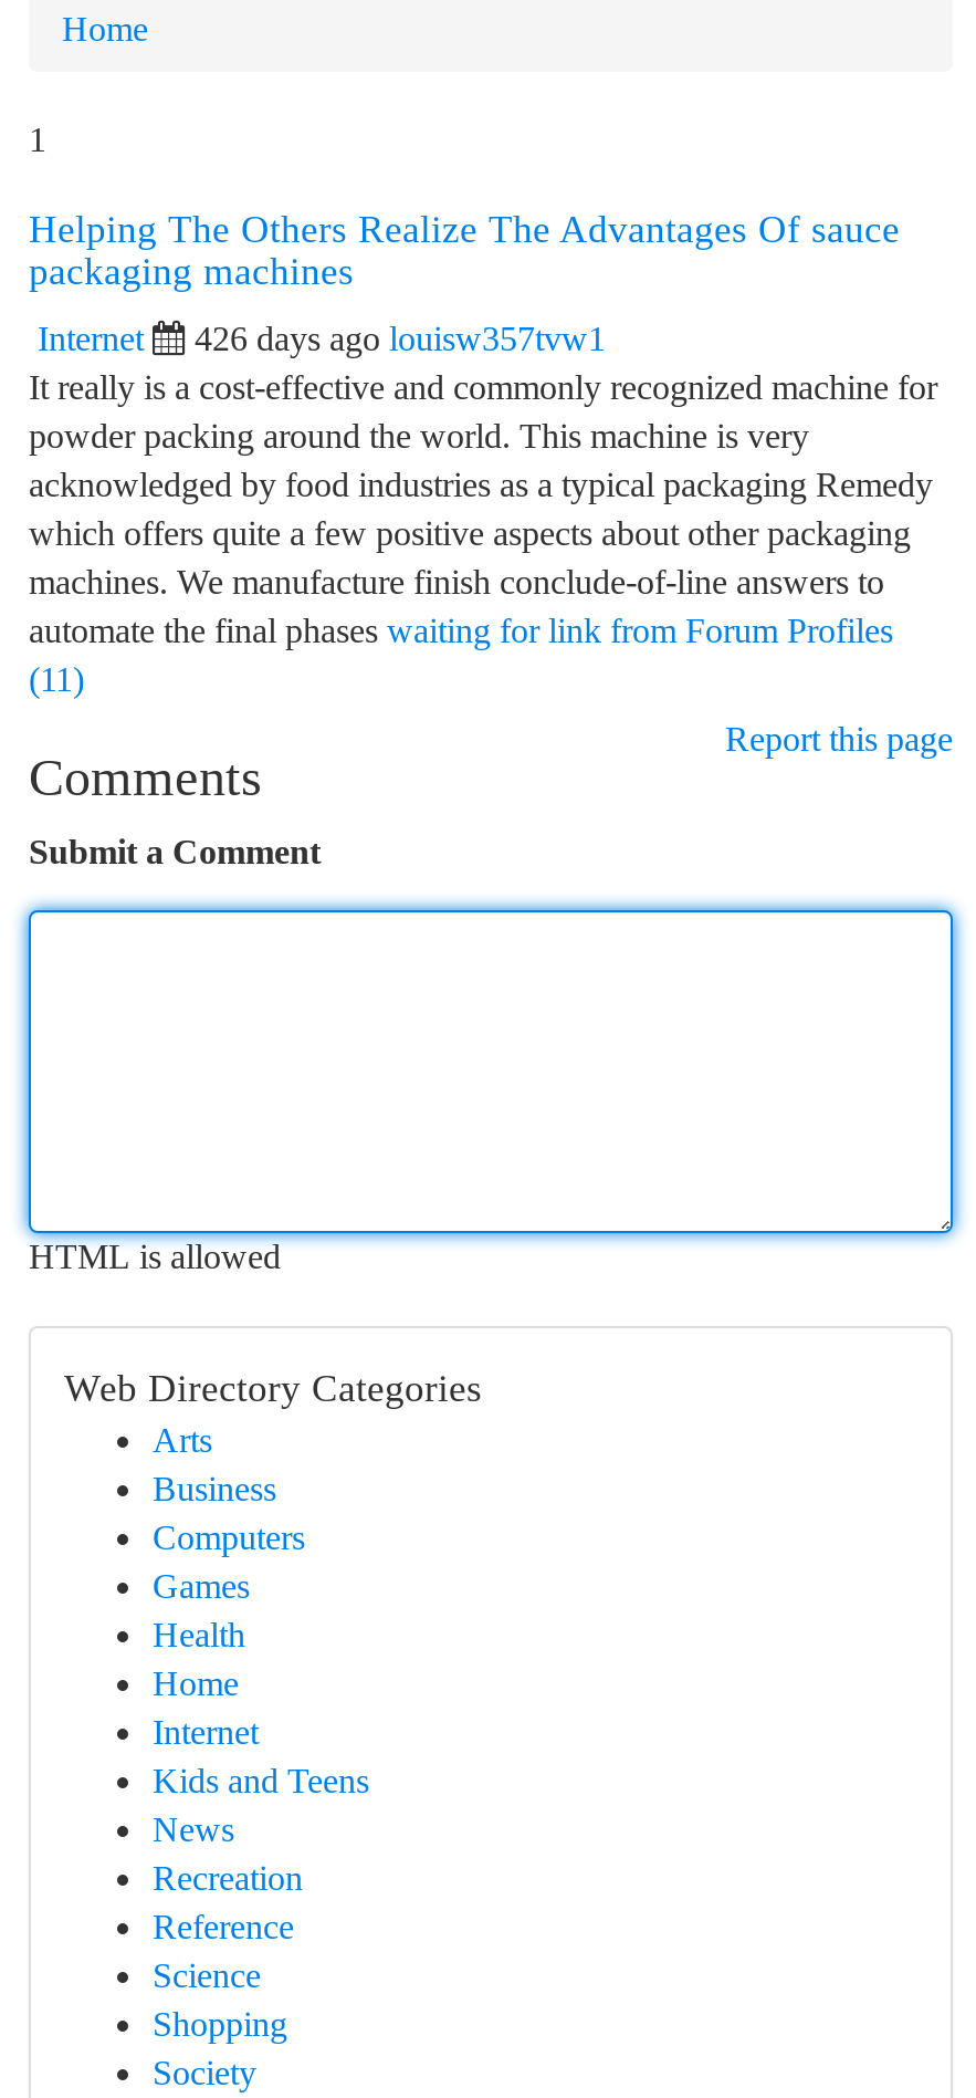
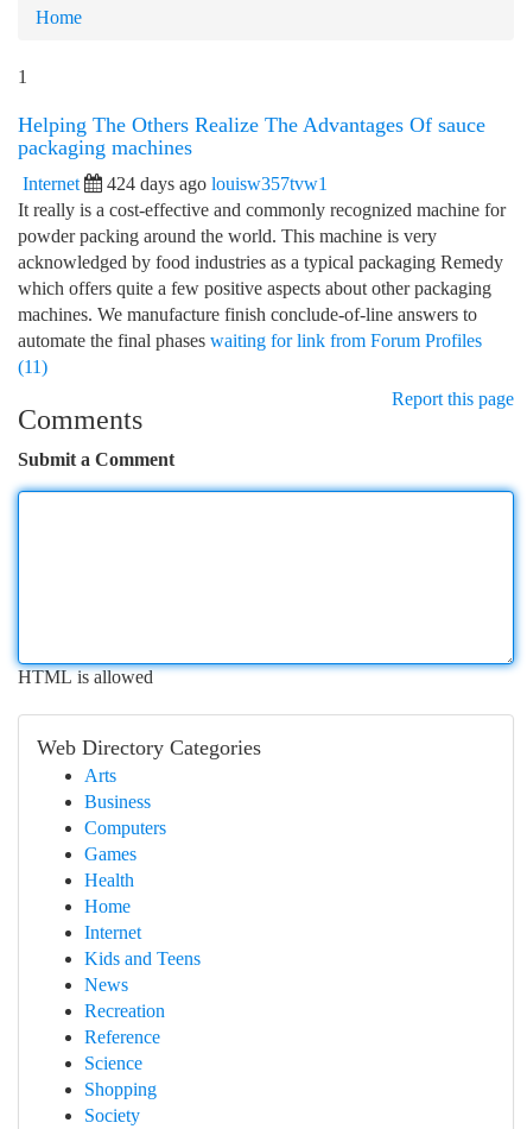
[195,320,606,357] 426 days ago louisw357tvw1 -> [107,174,328,194] 424 days ago louisw357tvw1

